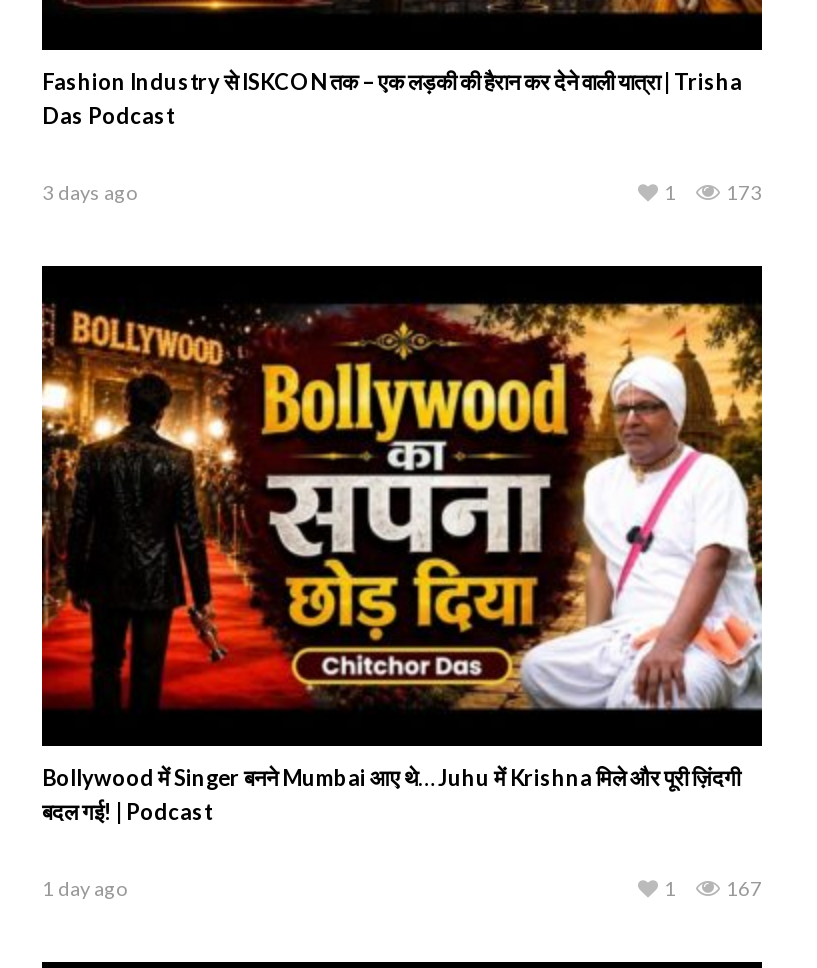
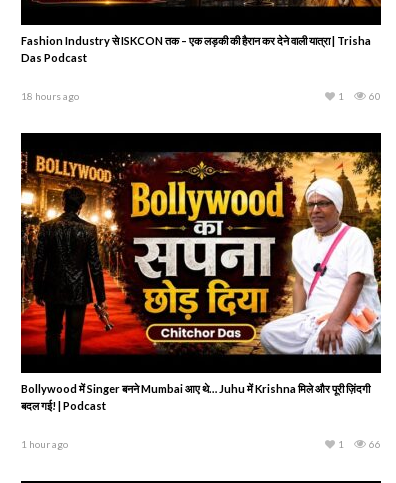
[42,181,136,205] 3 days ago -> [21,90,79,102] 18 hours ago
[726,181,762,205] 173 -> [369,90,381,102] 60
[42,877,126,901] 1 day ago -> [21,438,68,450] 1 hour ago
[726,877,762,901] 167 -> [369,438,381,450] 66

